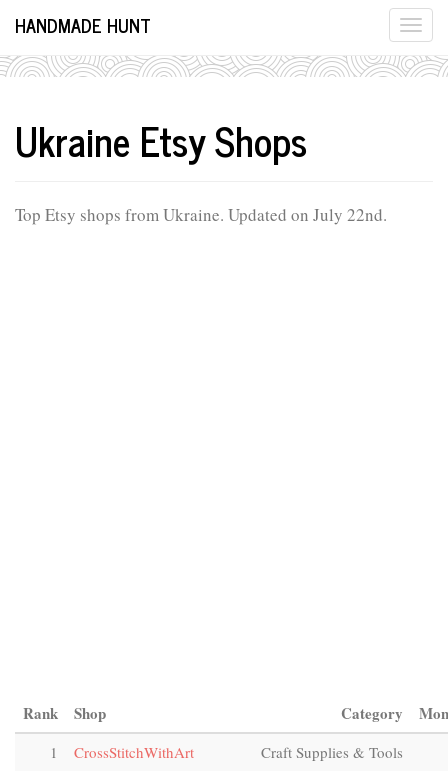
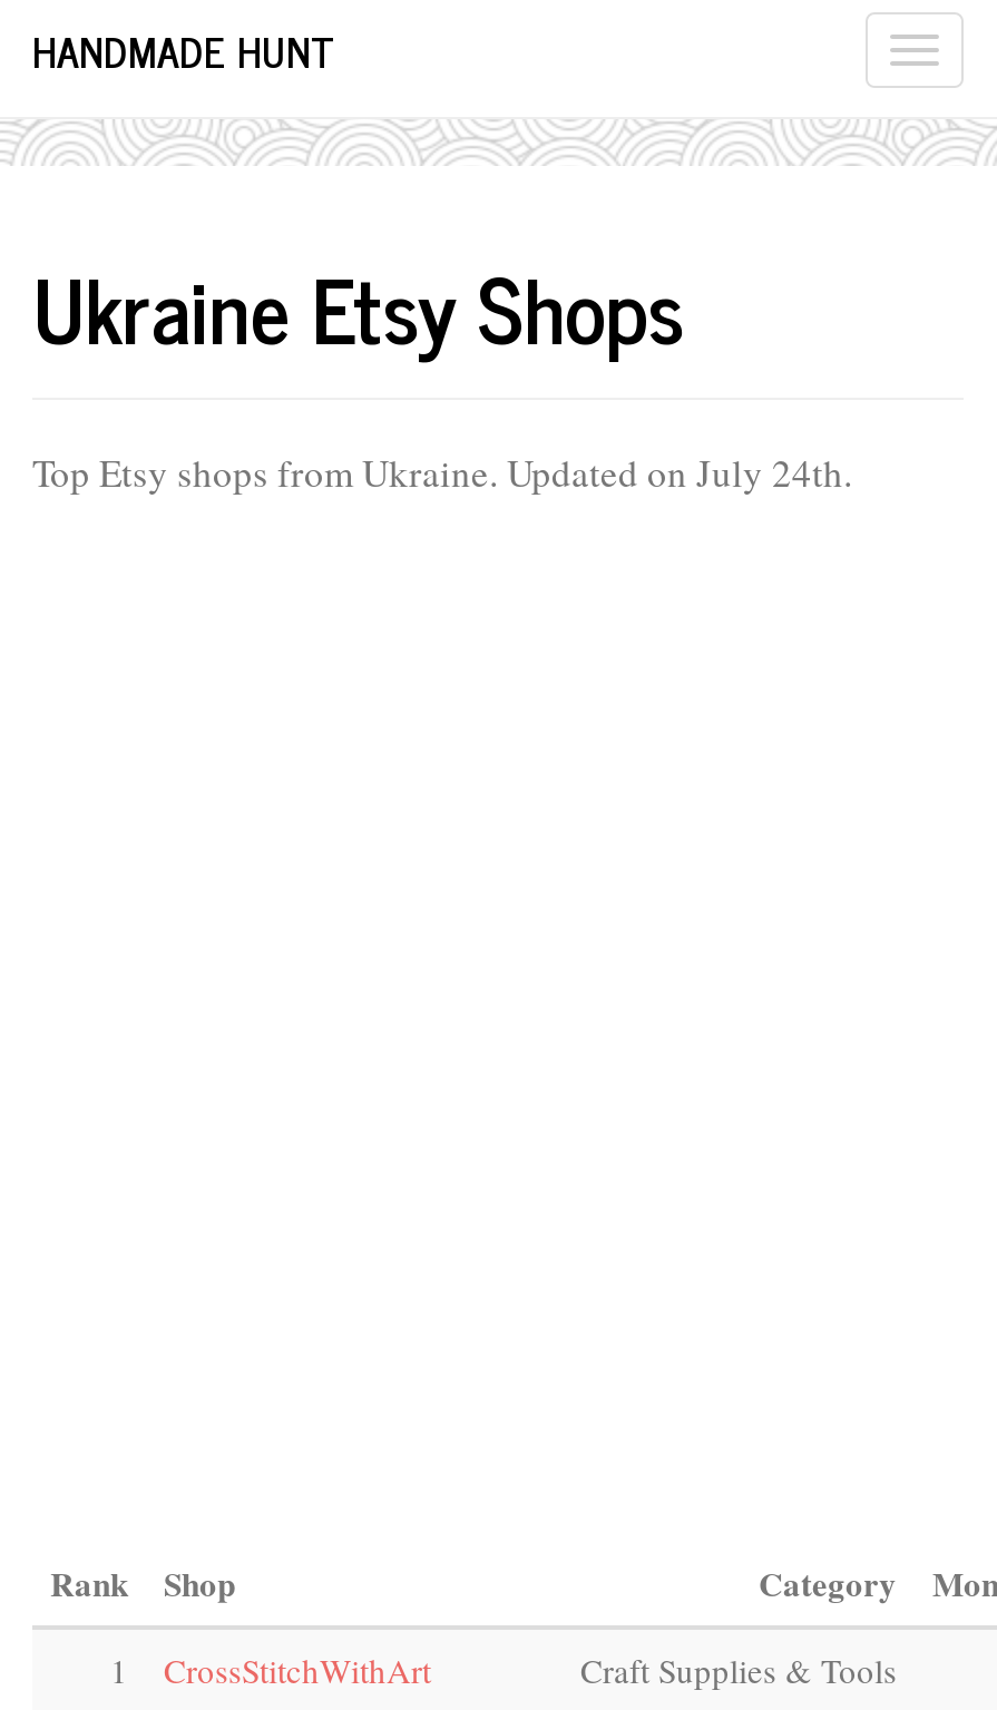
[15,203,387,226] Top Etsy shops from Ukraine. Updated on July 22nd. -> [32,447,852,498] Top Etsy shops from Ukraine. Updated on July 24th.

